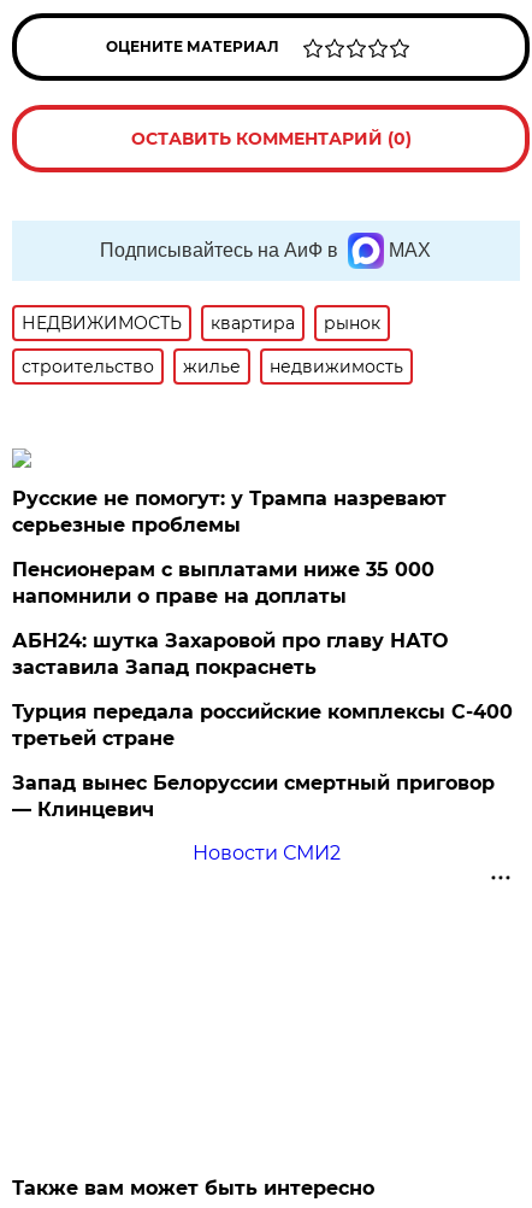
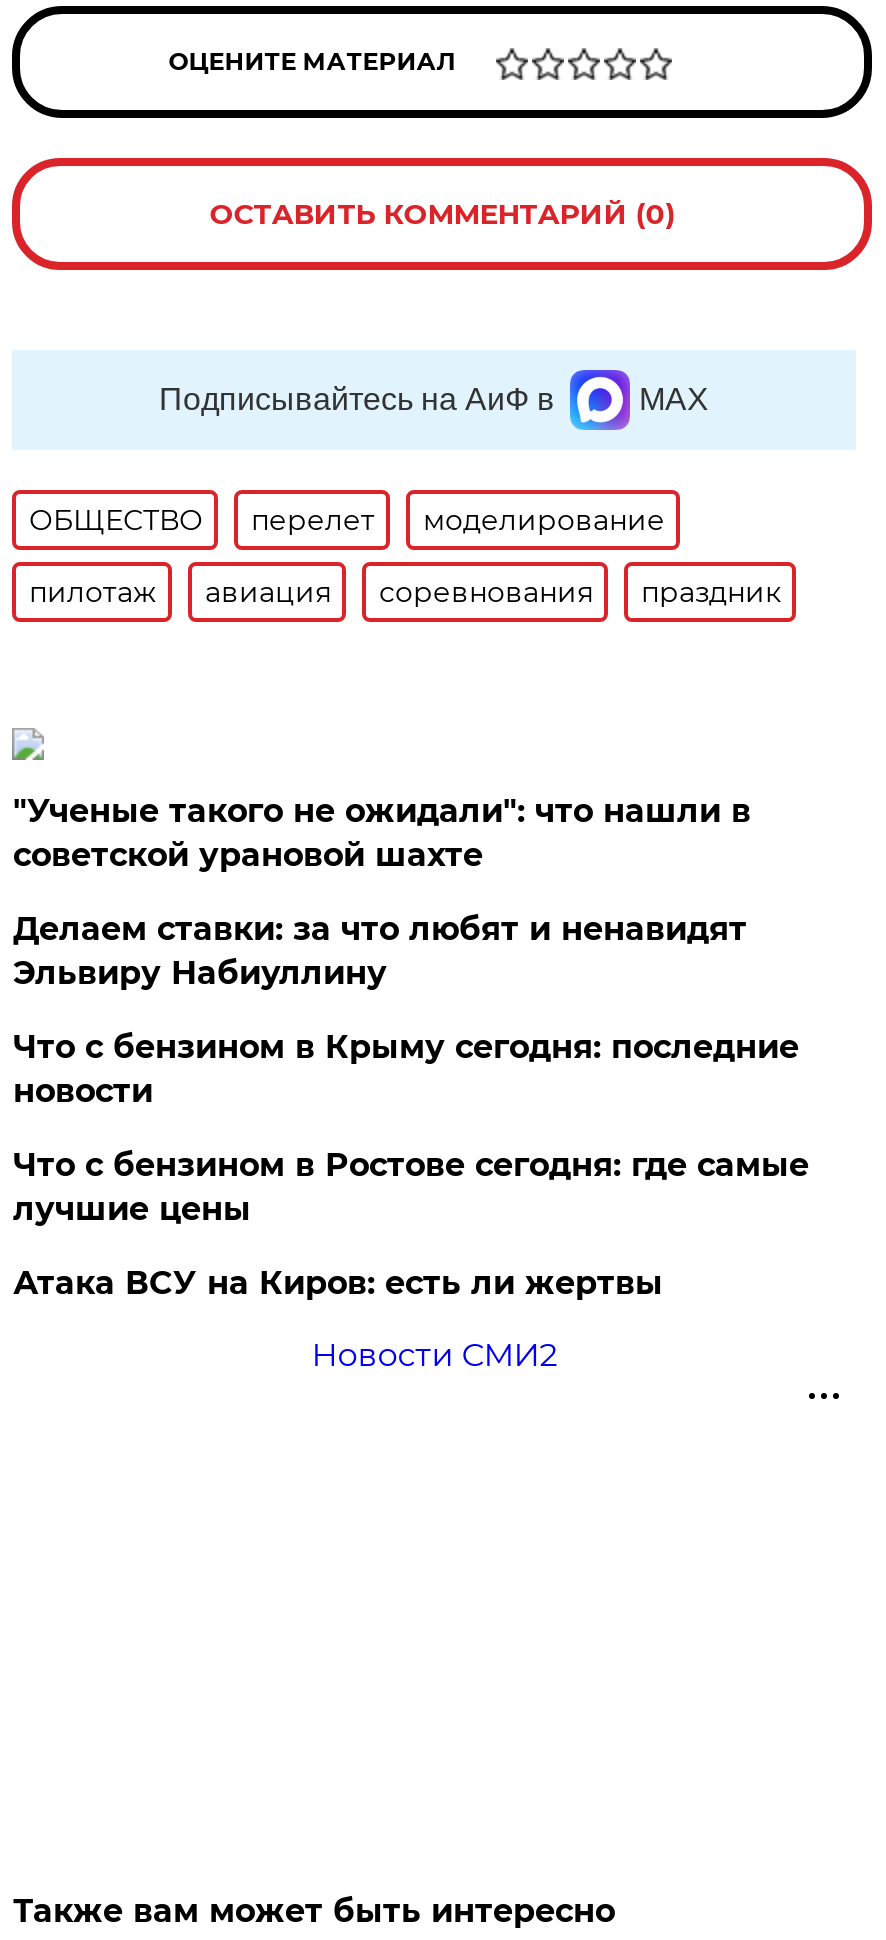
[22,312,381,334] НЕДВИЖИМОСТЬ | квартира | рынок -> [29,502,665,538] ОБЩЕСТВО | перелет | моделирование
[22,356,404,377] строительство | жилье | недвижимость -> [29,574,781,610] пилотаж | авиация | соревнования | праздник
[13,487,447,536] Русские не помогут: у Трампа назревают | серьезные проблемы -> [13,792,751,874] "Ученые такого не ожидали": что нашли в | советской урановой шахте
[13,558,435,607] Пенсионерам с выплатами ниже 35 000 | напомнили о праве на доплаты -> [13,910,747,992] Делаем ставки: за что любят и ненавидят | Эльвиру Набиуллину
[13,629,448,679] АБН24: шутка Захаровой про главу НАТО | заставила Запад покраснеть -> [13,1028,799,1110] Что с бензином в Крыму сегодня: последние | новости
[13,700,513,750] Турция передала российские комплексы С-400 | третьей стране -> [13,1146,809,1228] Что с бензином в Ростове сегодня: где самые | лучшие цены
[13,771,495,821] Запад вынес Белоруссии смертный приговор | — Клинцевич -> [13,1264,663,1302] Атака ВСУ на Киров: есть ли жертвы

